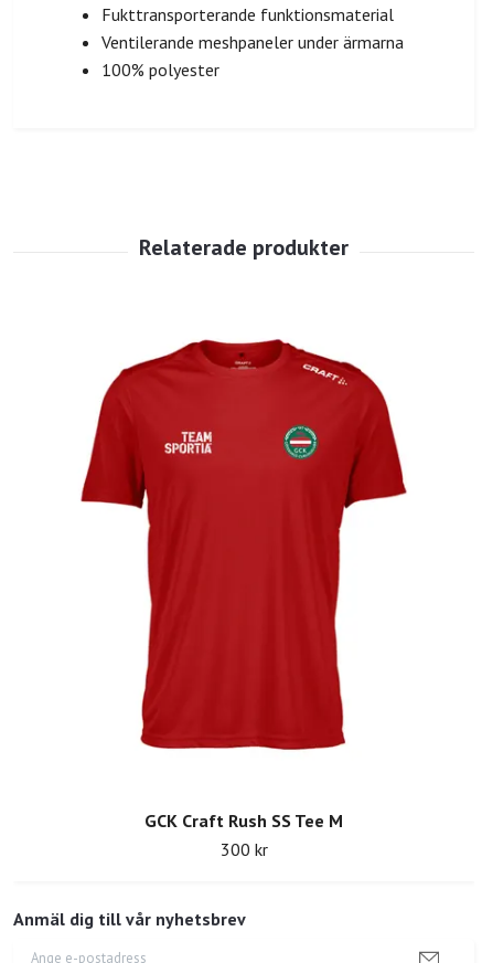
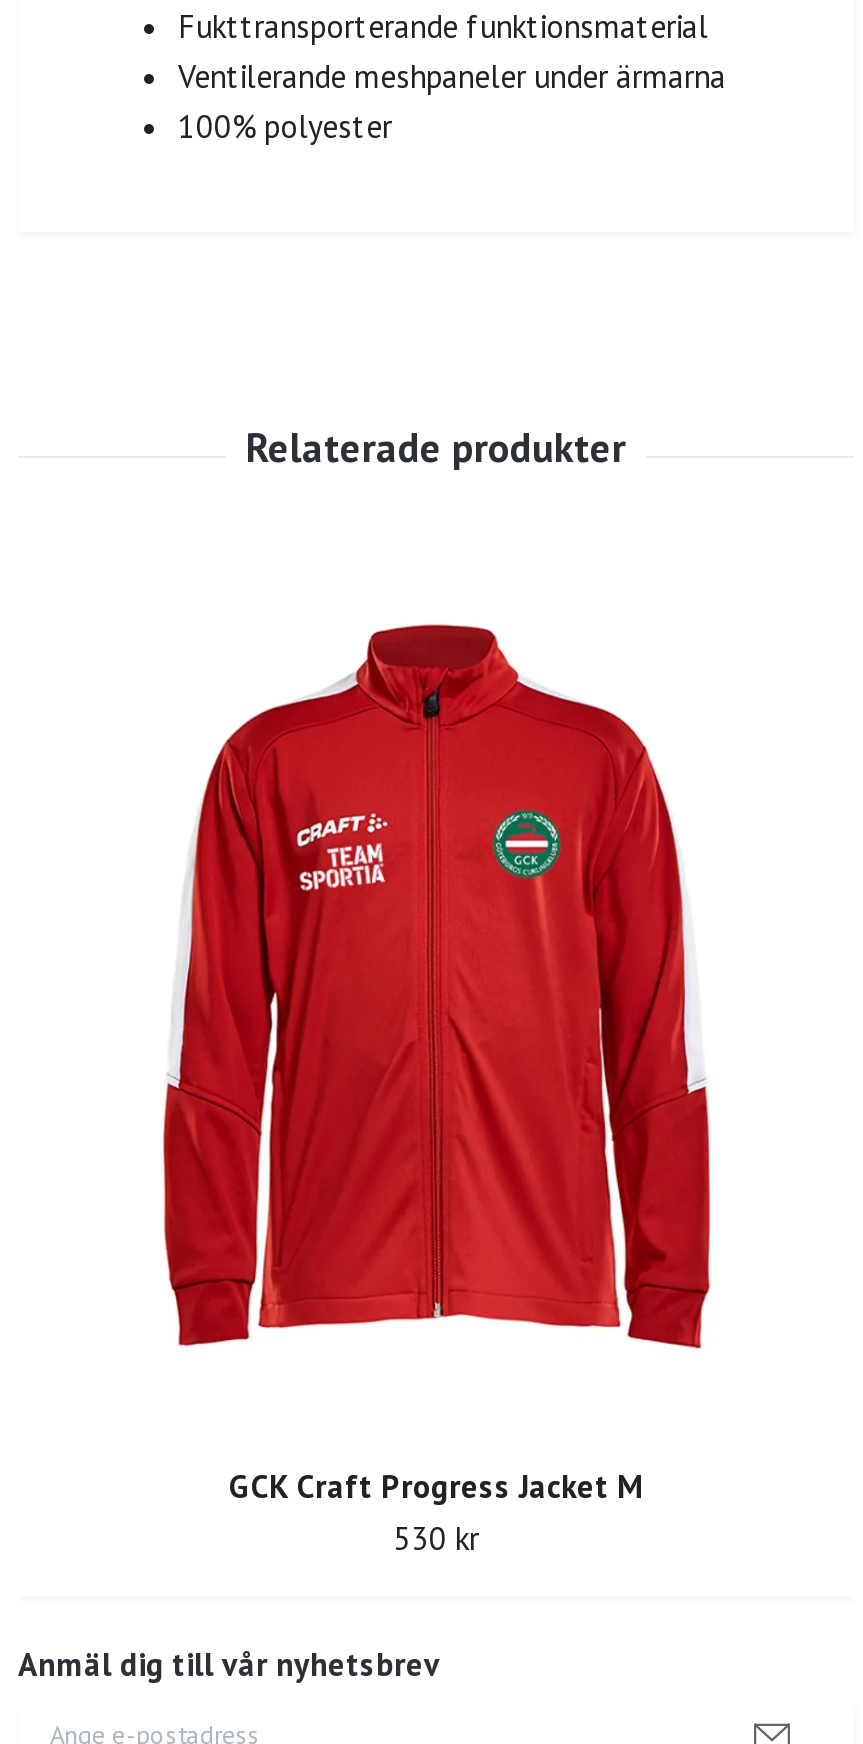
[79,338,407,751] [image] -> [142,614,730,1358] [image]
[144,810,343,861] GCK Craft Rush SS Tee M | 300 kr -> [229,1467,643,1559] GCK Craft Progress Jacket M | 530 kr

